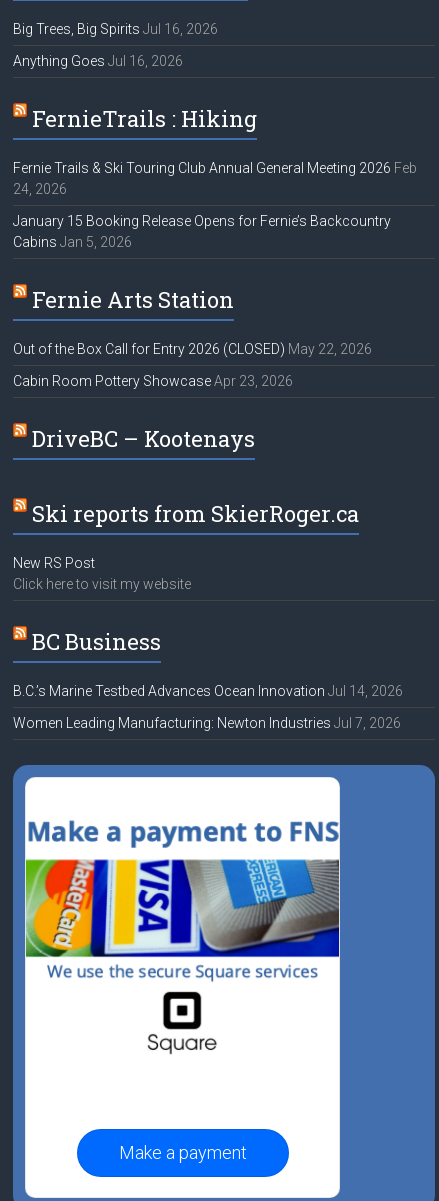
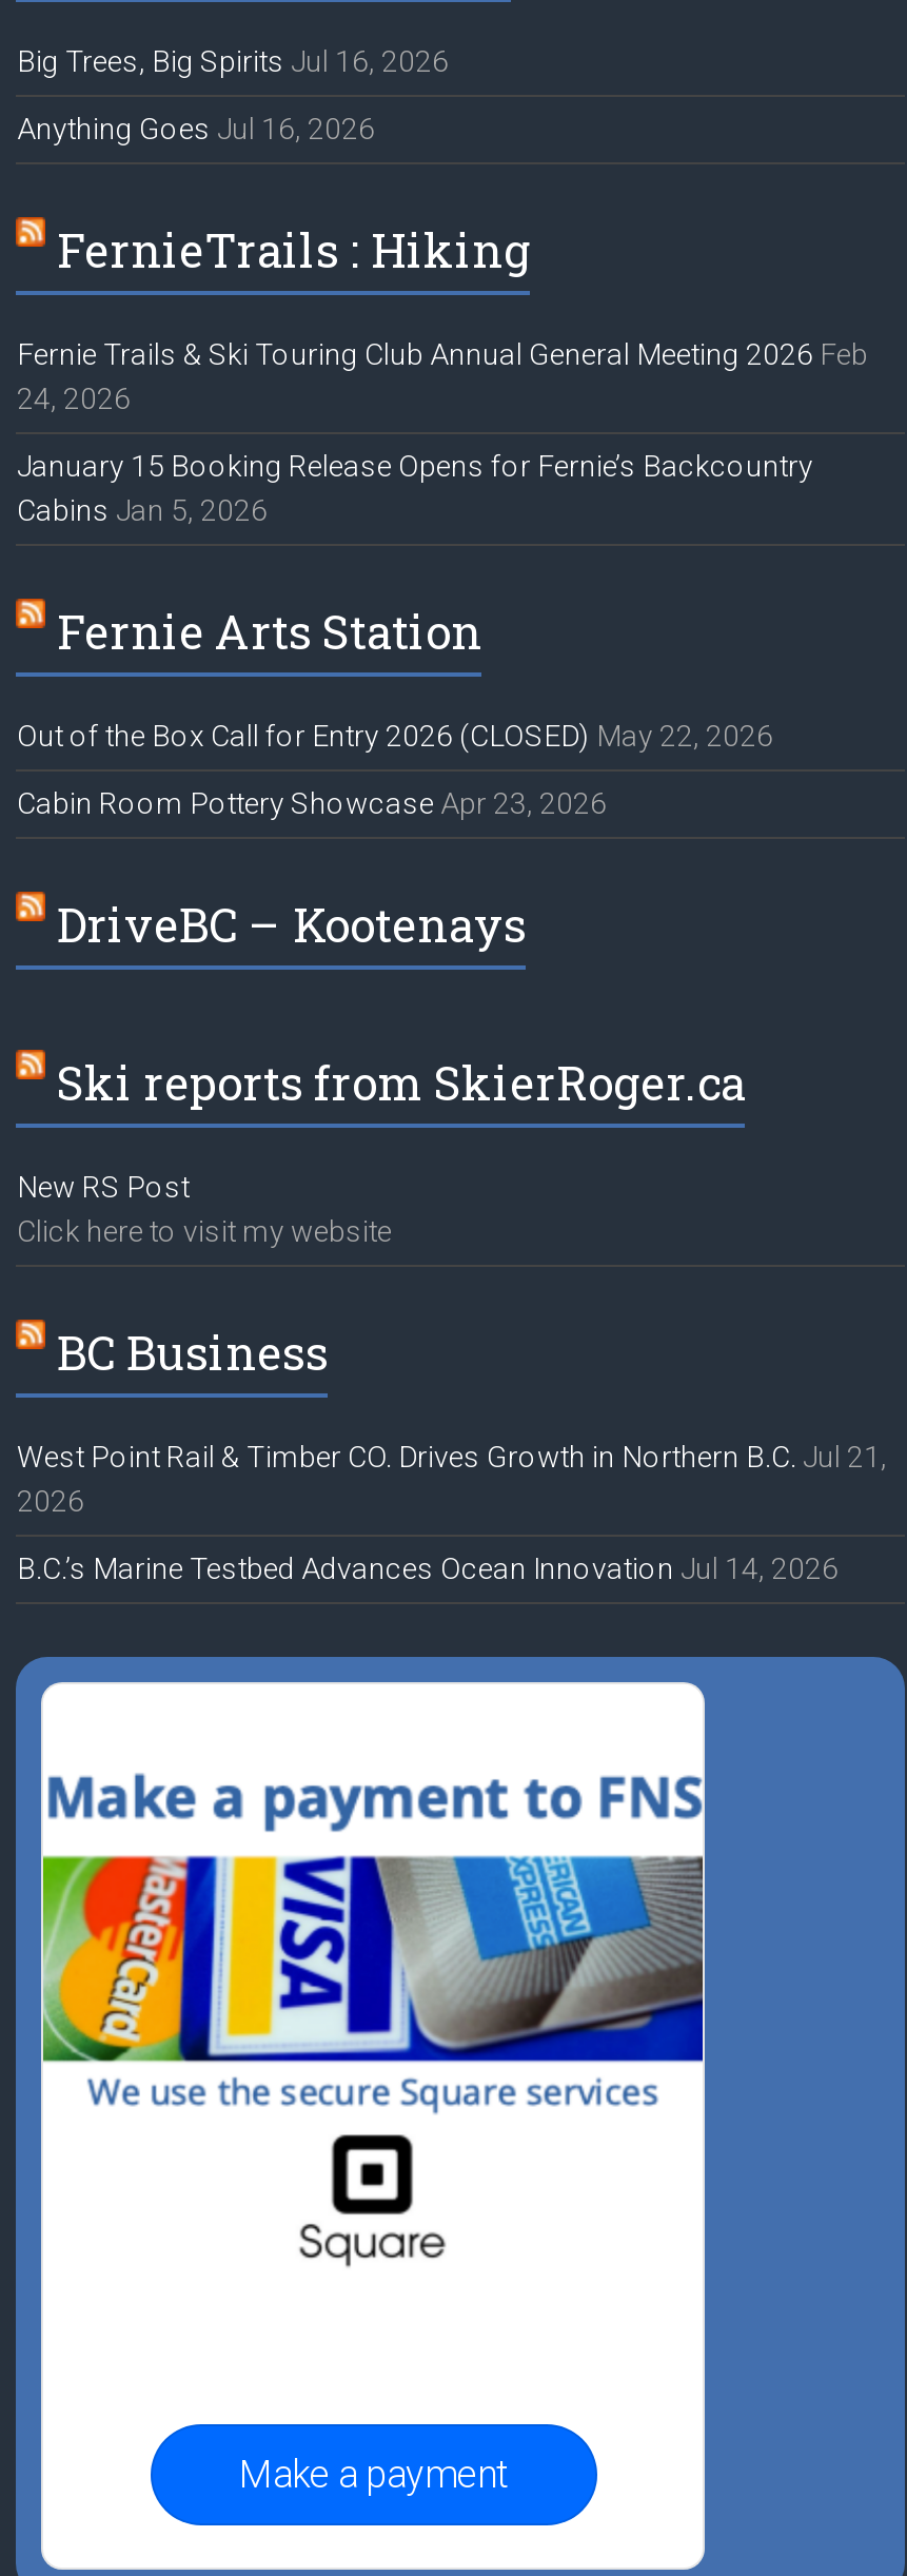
none -> [17,1440,887,1518] West Point Rail & Timber CO. Drives Growth in Northern B.C. Jul 21, | 2026
moved [13,683,403,699] -> [17,1552,838,1585]: B.C.’s Marine Testbed Advances Ocean Innovation Jul 14, 2026
[13,715,401,731] Women Leading Manufacturing: Newton Industries Jul 7, 2026 -> none

